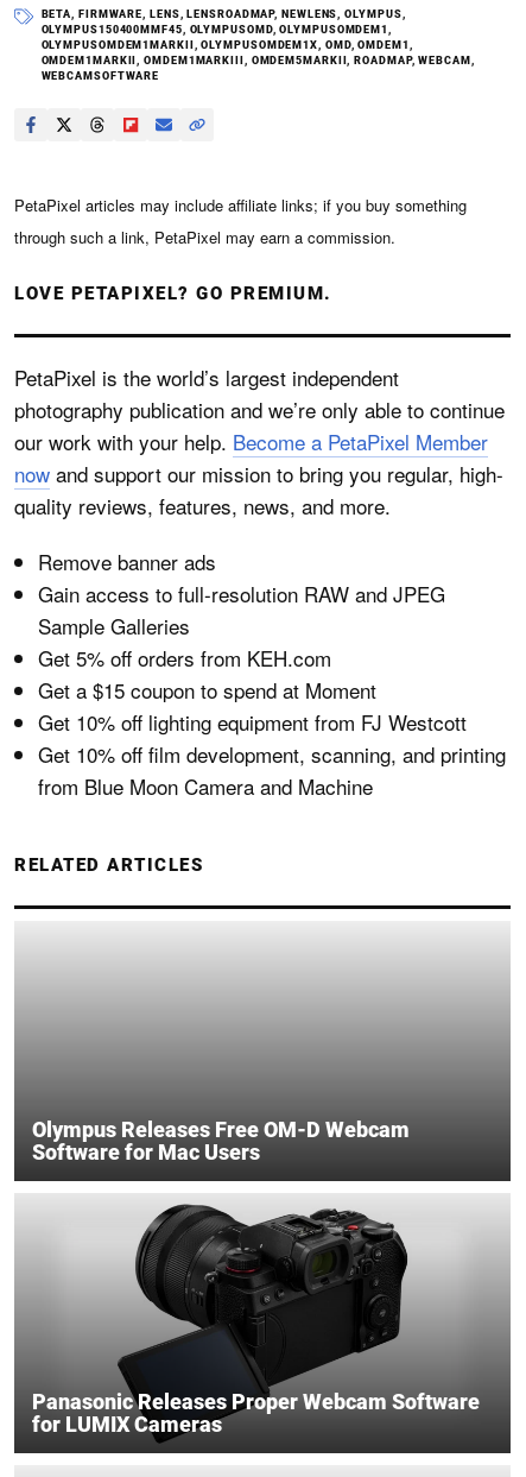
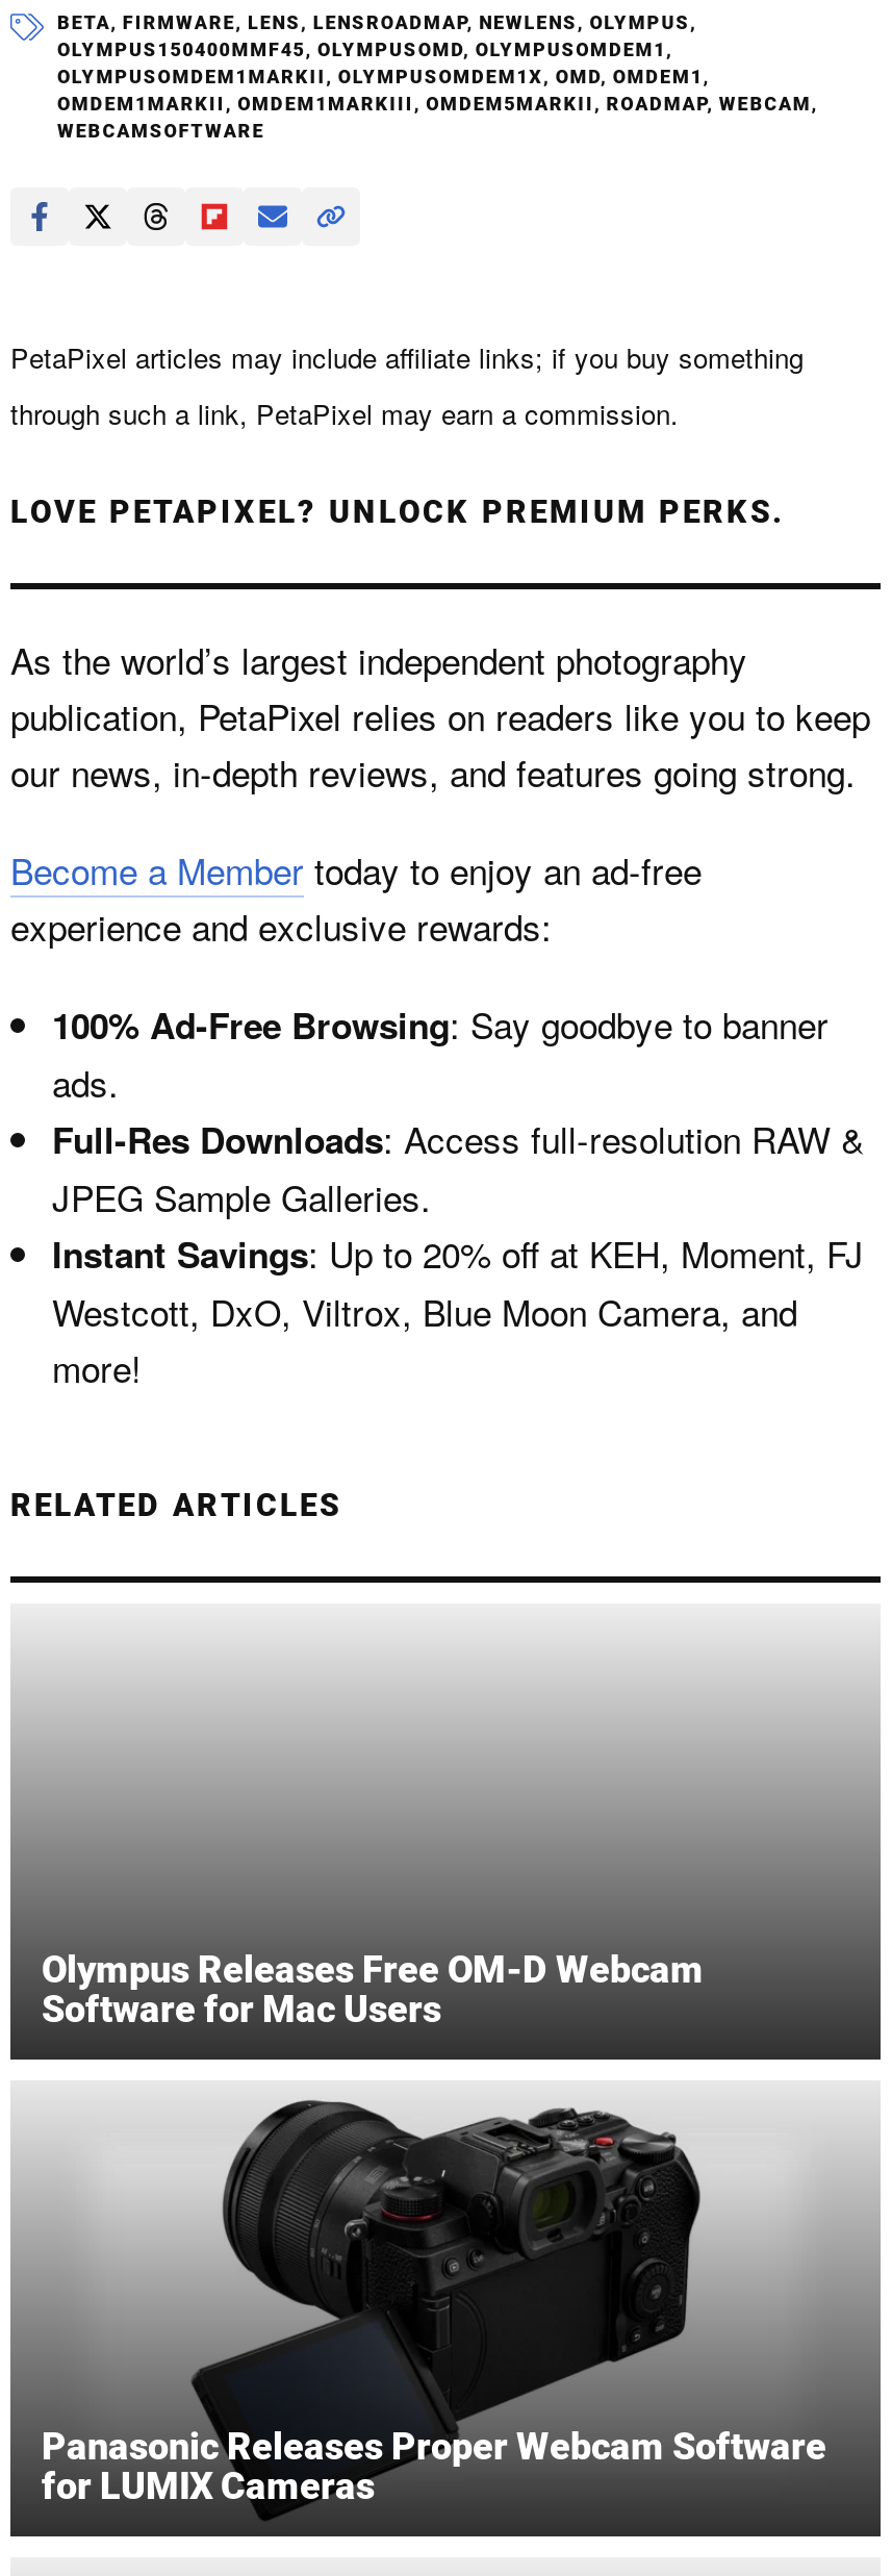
[14,282,506,801] LOVE PETAPIXEL? GO PREMIUM. | PetaPixel is the world’s largest independent | photography publication and we’re only able to continue | our work with your help. Become a PetaPixel Member | now and support our mission to bring you regular, high- | quality reviews, features, news, and more. | Remove banner ads | Gain access to full-resolution RAW and JPEG | Sample Galleries | Get 5% off orders from KEH.com | Get a $15 coupon to spend at Moment | Get 10% off lighting equipment from FJ Westcott | Get 10% off film development, scanning, and printing | from Blue Moon Camera and Machine -> [10,493,870,1394] LOVE PETAPIXEL? UNLOCK PREMIUM PERKS. | As the world’s largest independent photography | publication, PetaPixel relies on readers like you to keep | our news, in-depth reviews, and features going strong. | Become a Member today to enjoy an ad-free | experience and exclusive rewards: | 100% Ad-Free Browsing: Say goodbye to banner | ads. | Full-Res Downloads: Access full-resolution RAW & | JPEG Sample Galleries. | Instant Savings: Up to 20% off at KEH, Moment, FJ | Westcott, DxO, Viltrox, Blue Moon Camera, and | more!

